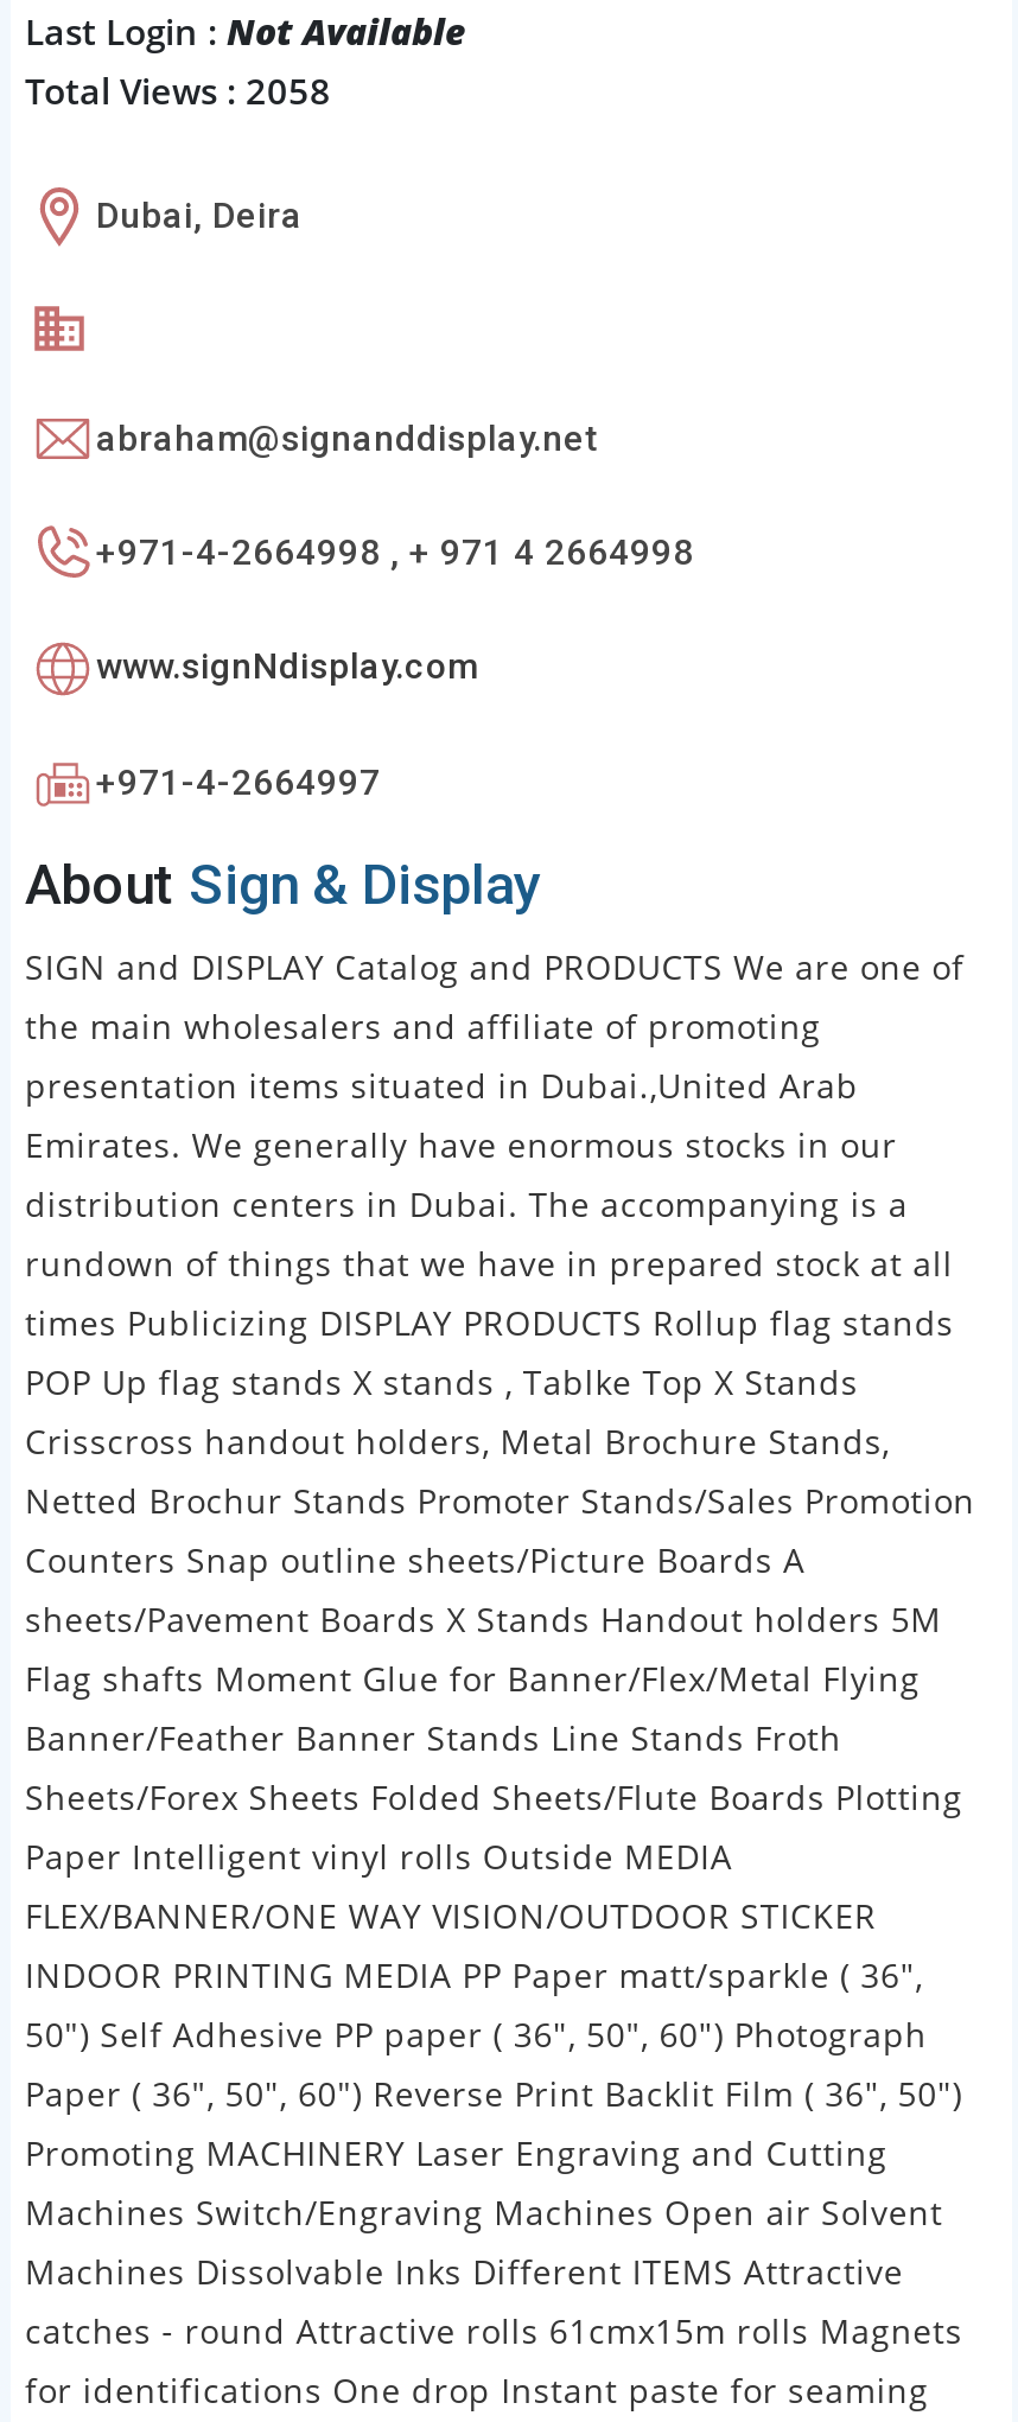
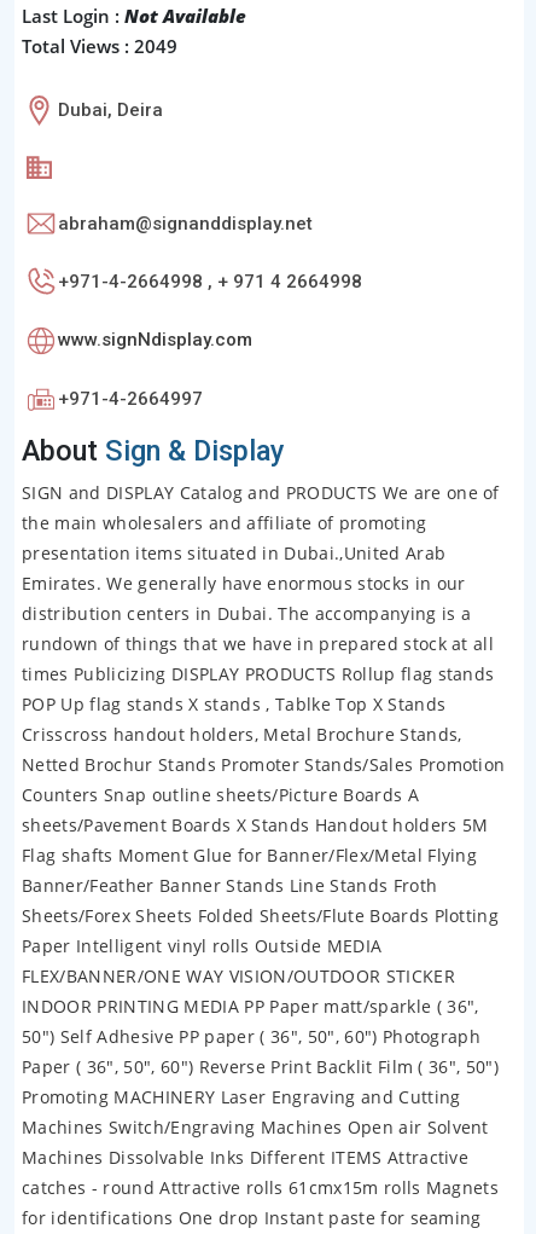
[25,67,331,114] Total Views : 2058 -> [22,34,177,58] Total Views : 2049

